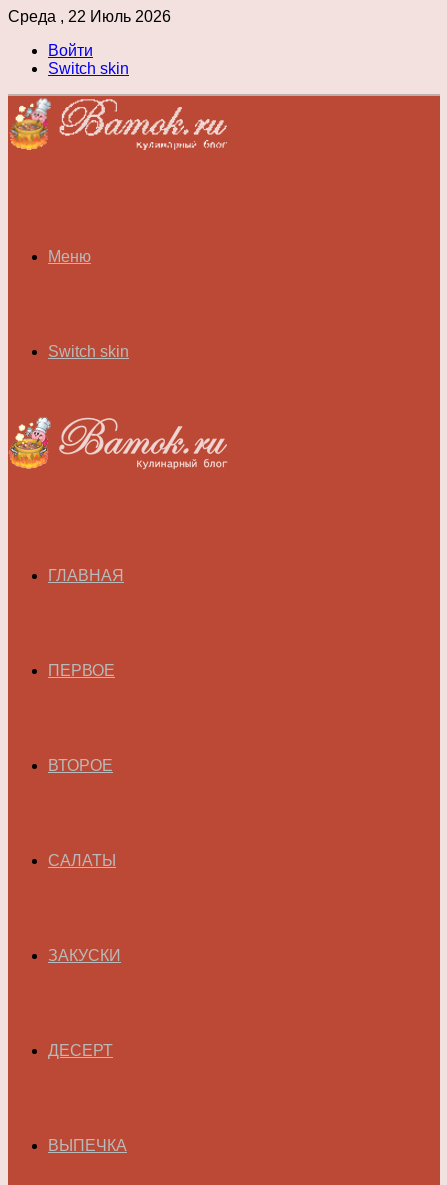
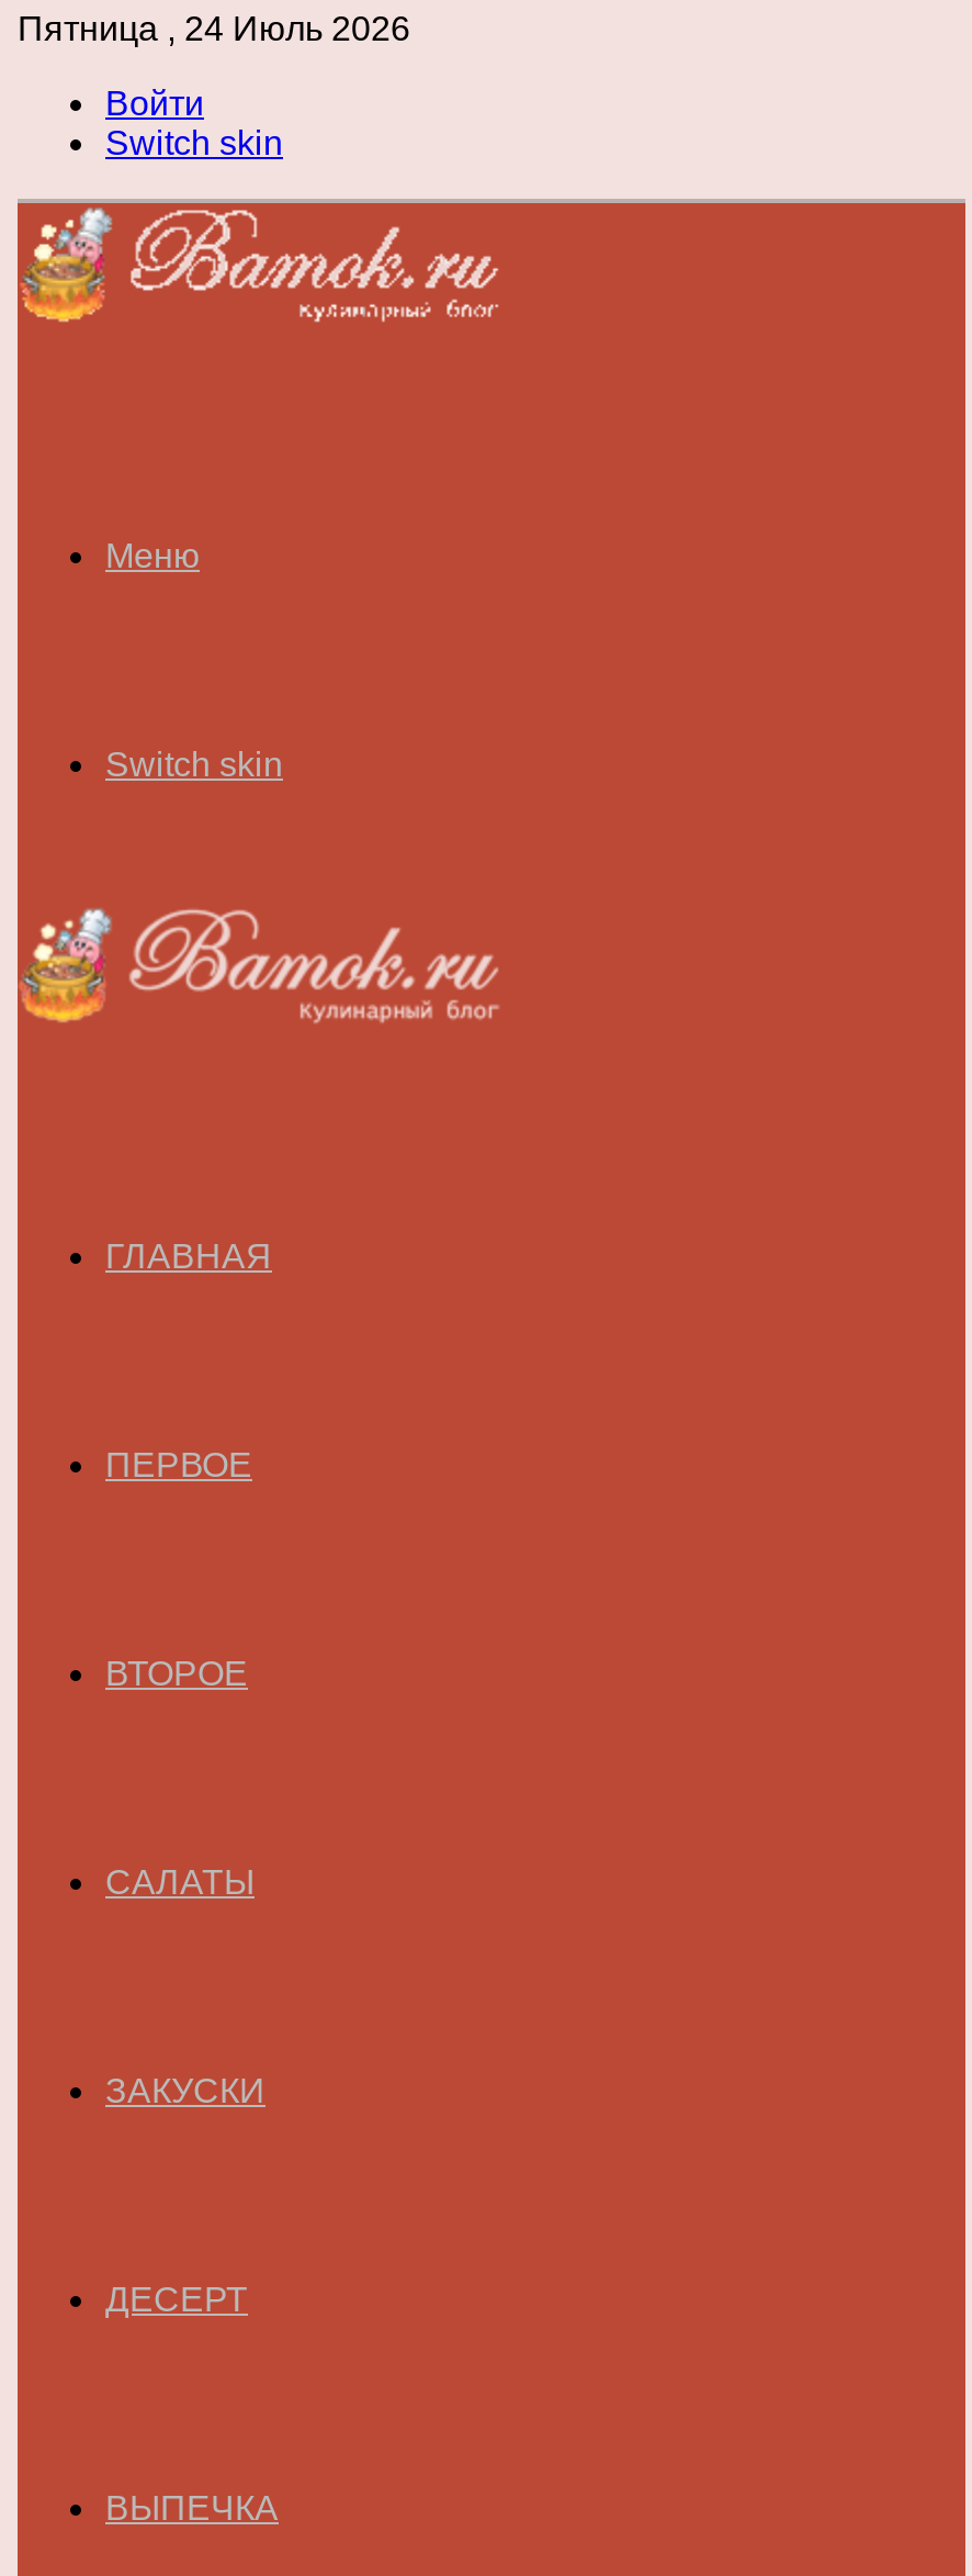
[8,8,171,25] Среда , 22 Июль 2026 -> [18,10,410,47] Пятница , 24 Июль 2026

